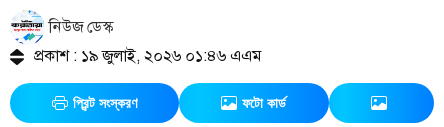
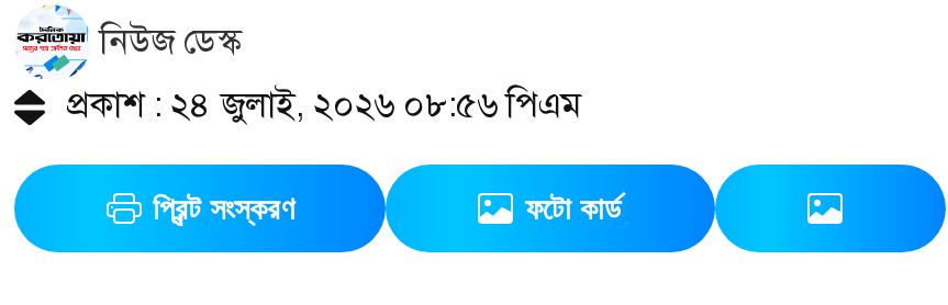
[34,45,261,66] প্রকাশ : ১৯ জুলাই, ২০২৬ ০১:৪৬ এএম -> [67,82,581,128] প্রকাশ : ২৪ জুলাই, ২০২৬ ০৮:৫৬ পিএম

